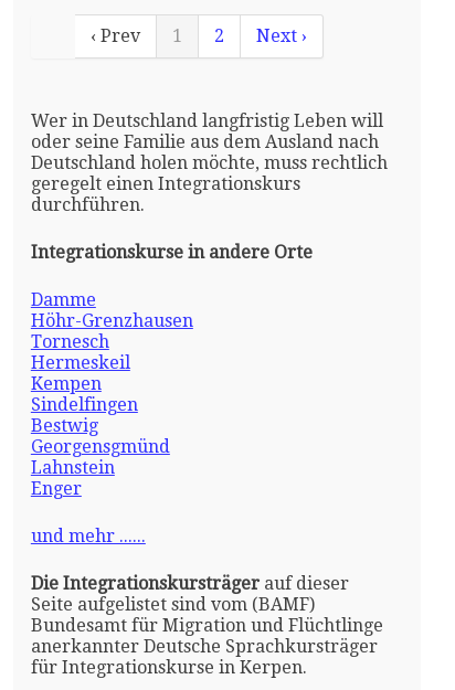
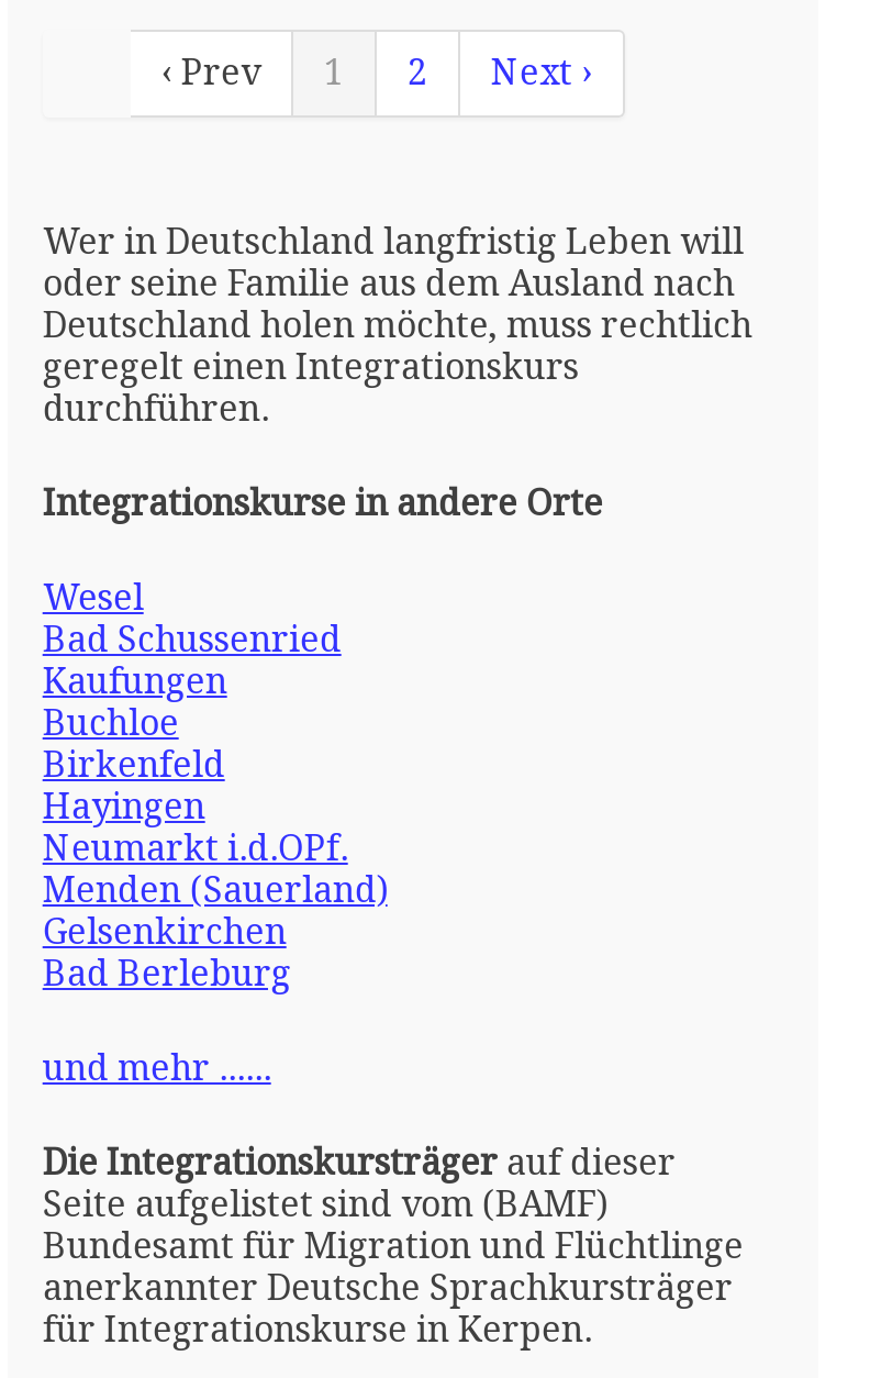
[31,289,193,499] Damme | Höhr-Grenzhausen | Tornesch | Hermeskeil | Kempen | Sindelfingen | Bestwig | Georgensgmünd | Lahnstein | Enger -> [42,576,387,994] Wesel | Bad Schussenried | Kaufungen | Buchloe | Birkenfeld | Hayingen | Neumarkt i.d.OPf. | Menden (Sauerland) | Gelsenkirchen | Bad Berleburg

